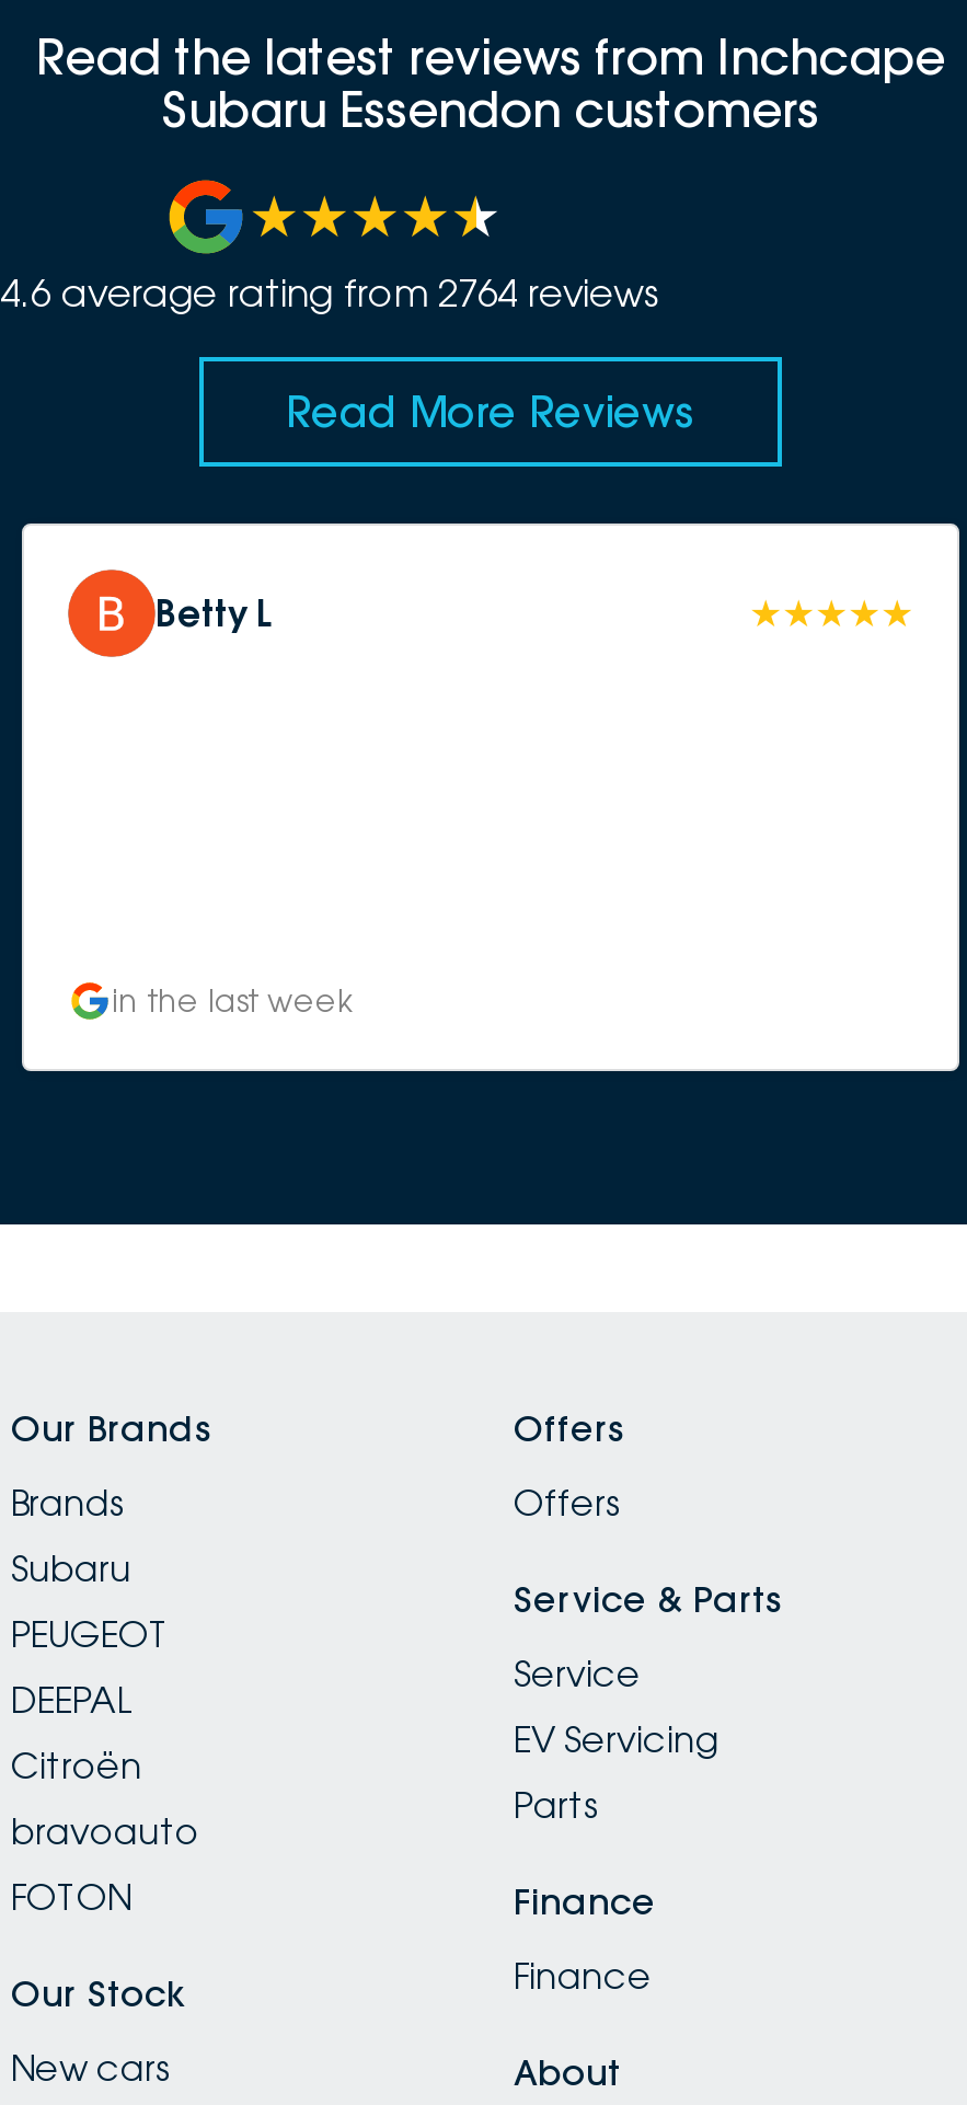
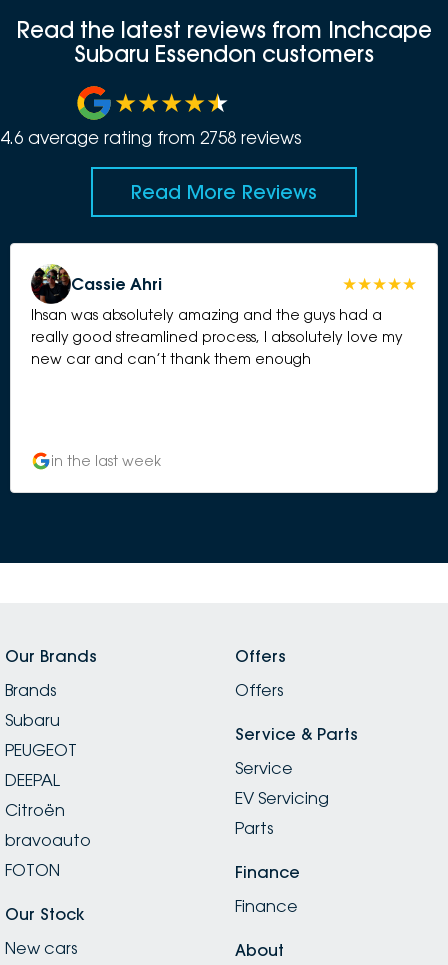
[0,270,661,316] 4.6 average rating from 2764 reviews -> [0,127,302,148] 4.6 average rating from 2758 reviews
[66,570,274,646] [image] | Betty L -> [30,264,403,367] [image] | Cassie Ahri | Ihsan was absolutely amazing and the guys had a | really good streamlined process, I absolutely love my | new car and can’t thank them enough

